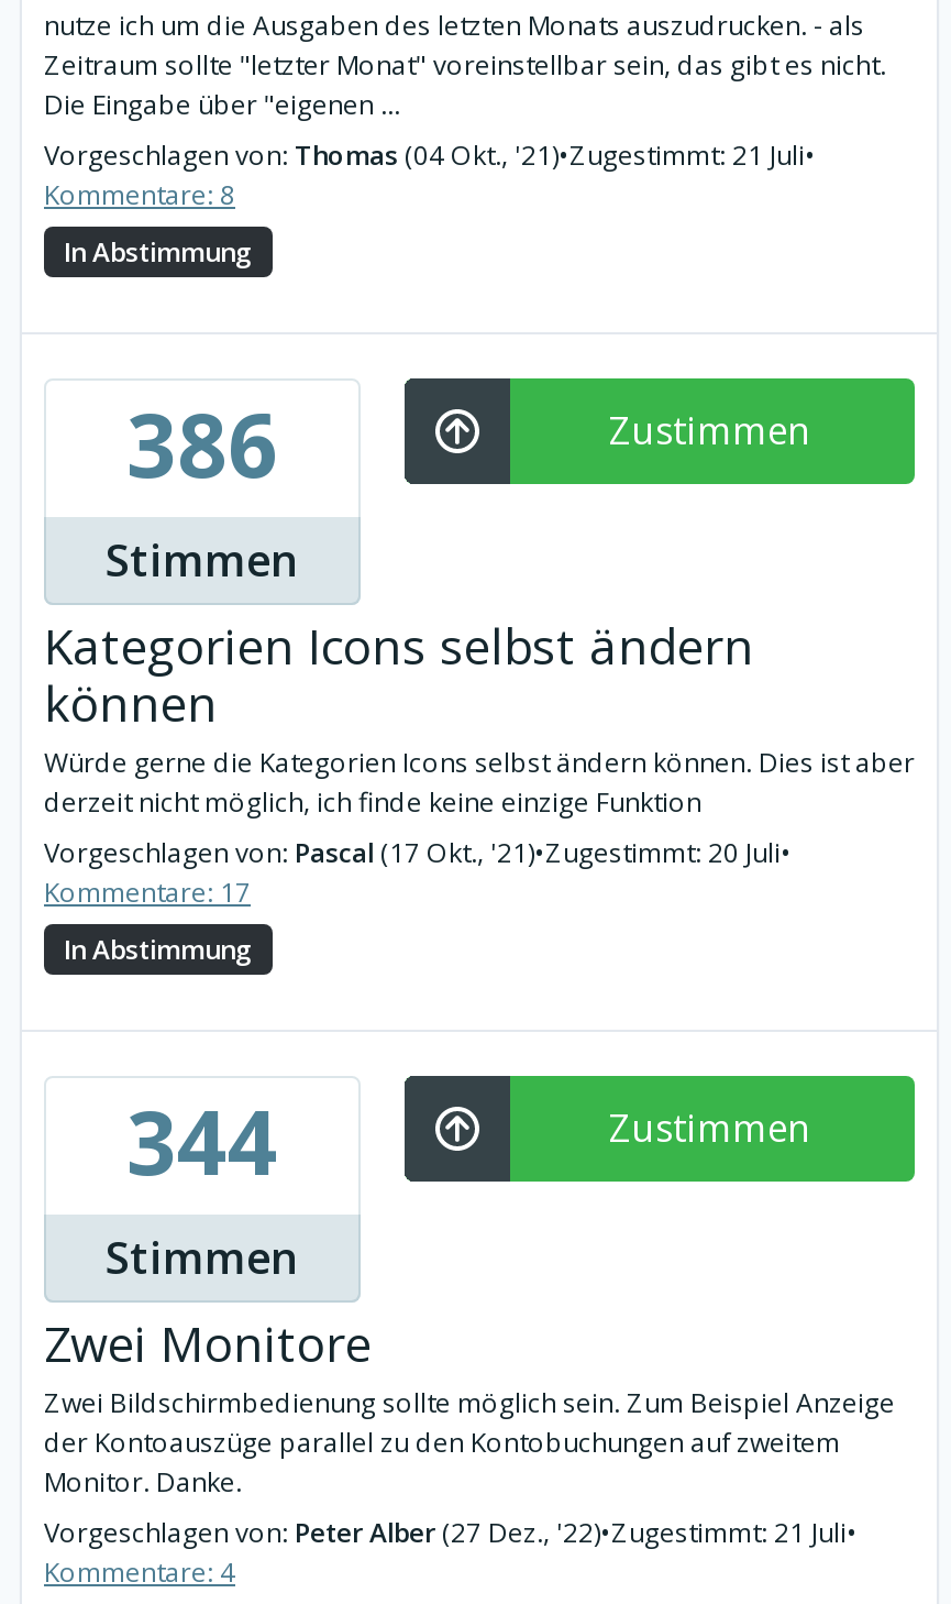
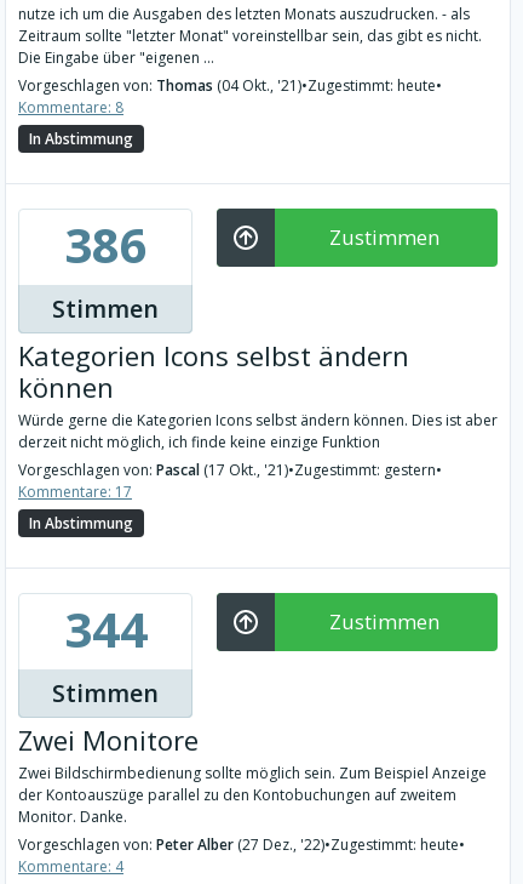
[44,136,816,174] Vorgeschlagen von: Thomas (04 Okt., '21) •Zugestimmt: 21 Juli• -> [18,75,442,96] Vorgeschlagen von: Thomas (04 Okt., '21) •Zugestimmt: heute•
[44,834,792,871] Vorgeschlagen von: Pascal (17 Okt., '21) •Zugestimmt: 20 Juli• -> [18,460,442,480] Vorgeschlagen von: Pascal (17 Okt., '21) •Zugestimmt: gestern•
[44,1514,858,1551] Vorgeschlagen von: Peter Alber (27 Dez., '22)•Zugestimmt: 21 Juli• -> [18,834,465,855] Vorgeschlagen von: Peter Alber (27 Dez., '22)•Zugestimmt: heute•

